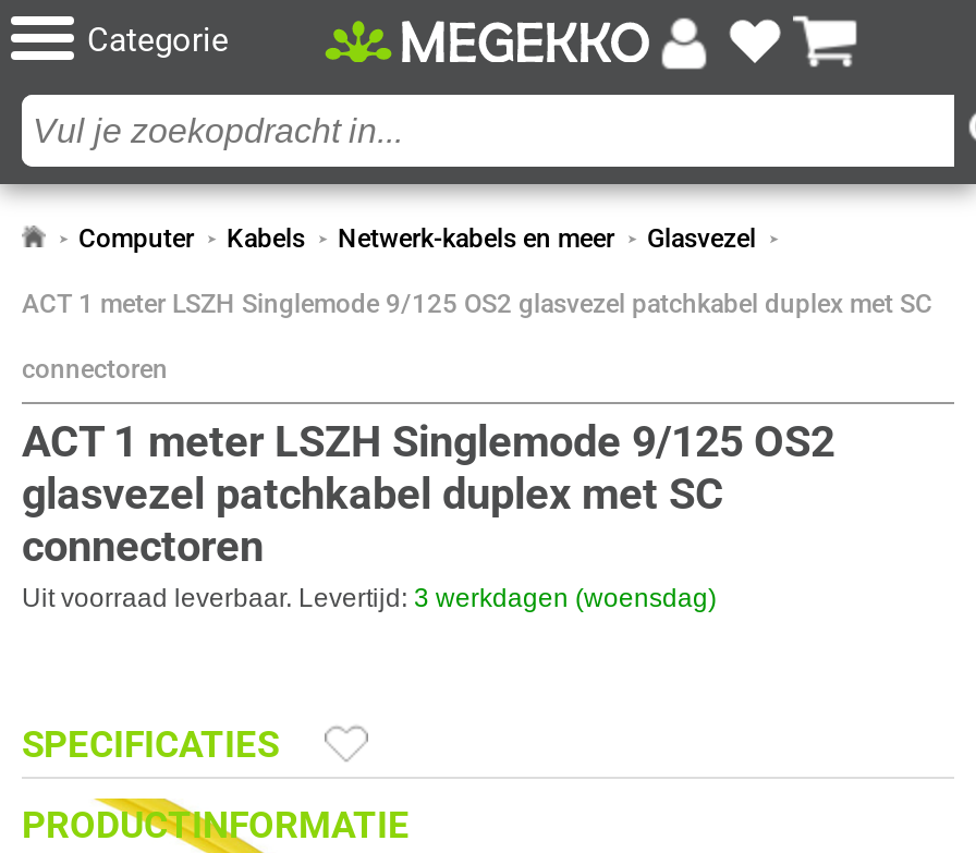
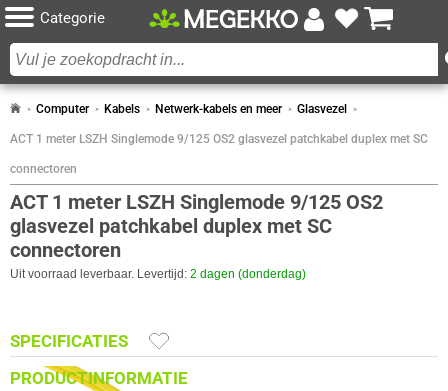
[22,583,717,613] Uit voorraad leverbaar. Levertijd: 3 werkdagen (woensdag) -> [10,267,306,281] Uit voorraad leverbaar. Levertijd: 2 dagen (donderdag)

